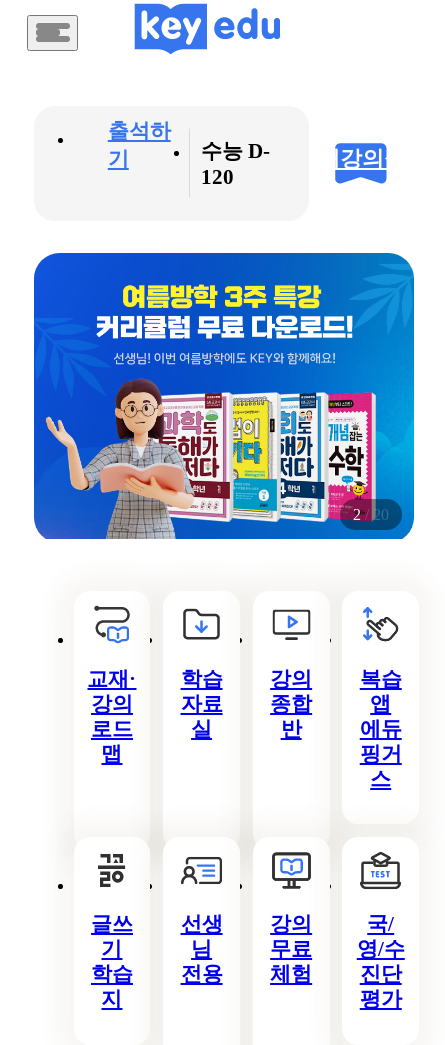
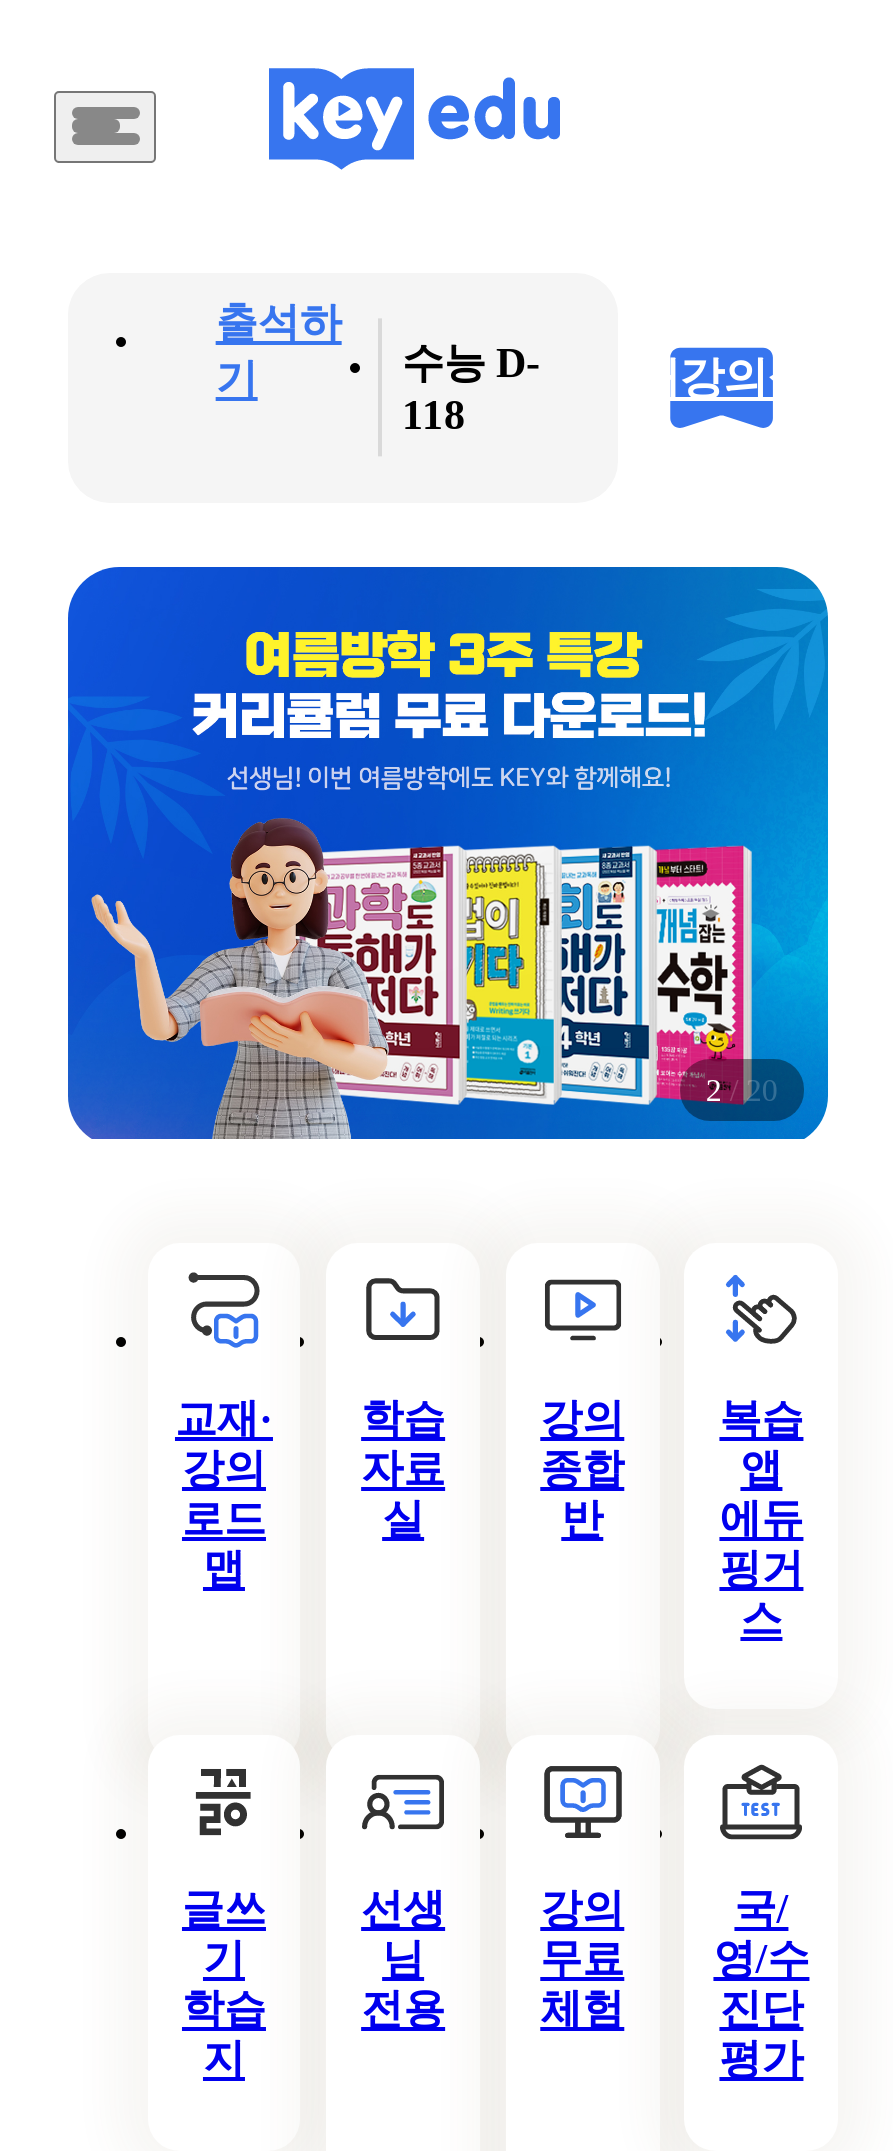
[201,165,234,188] 120 -> [402,392,466,438] 118

